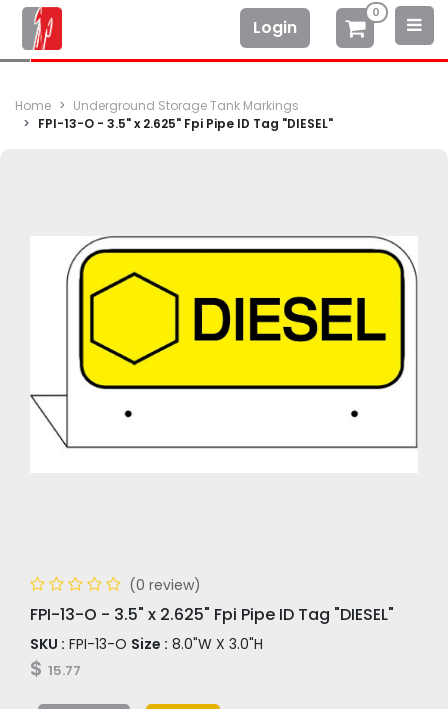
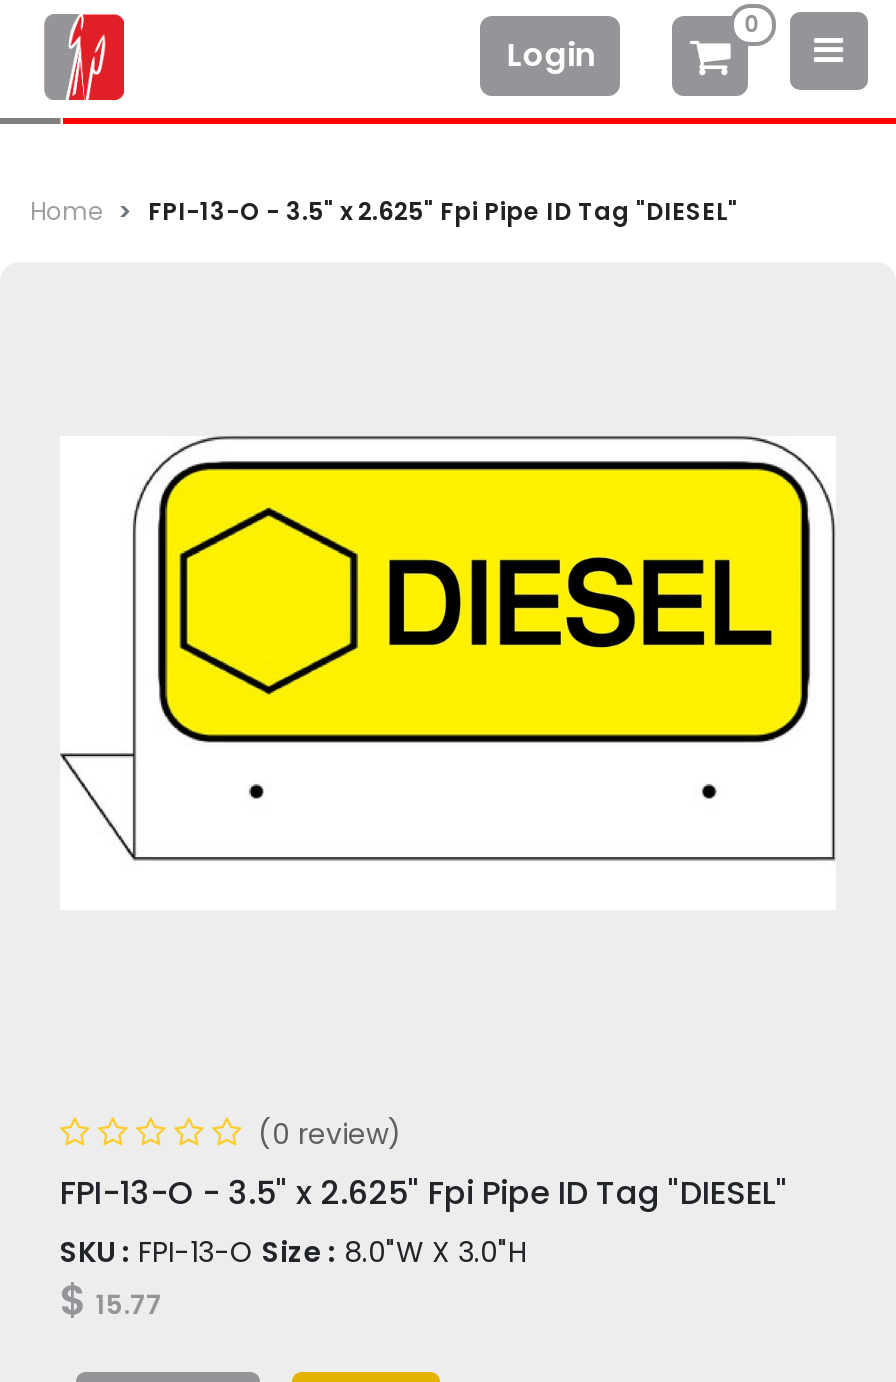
[73,97,299,114] Underground Storage Tank Markings -> none

